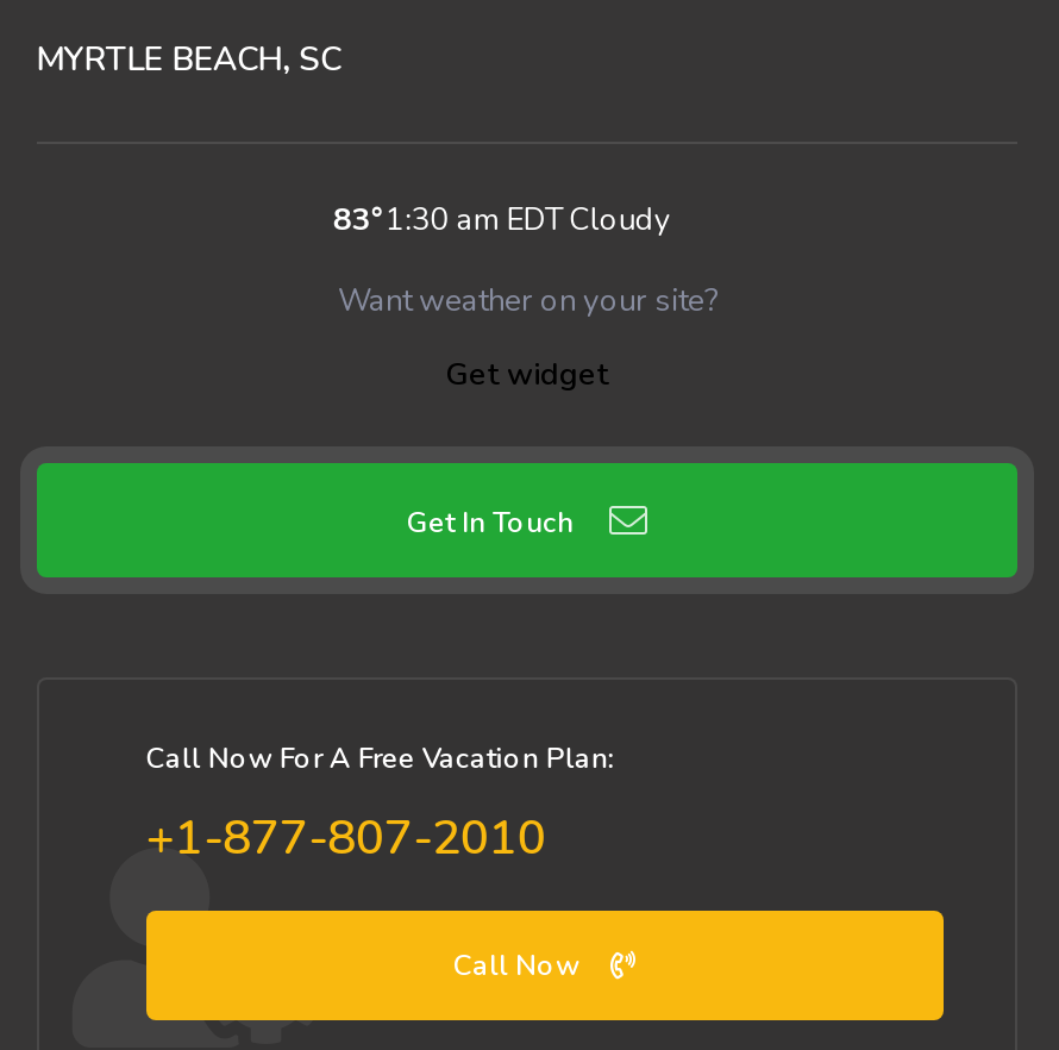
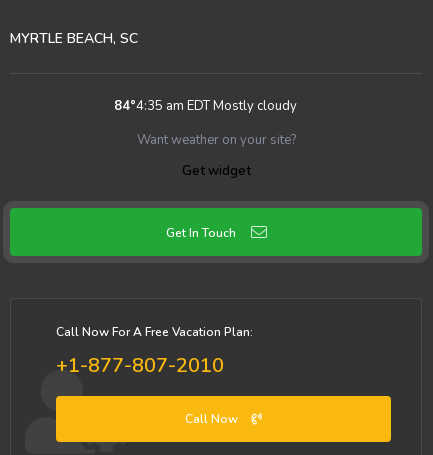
[333,198,671,240] 83°1:30 am EDT Cloudy -> [114,96,297,114] 84°4:35 am EDT Mostly cloudy

